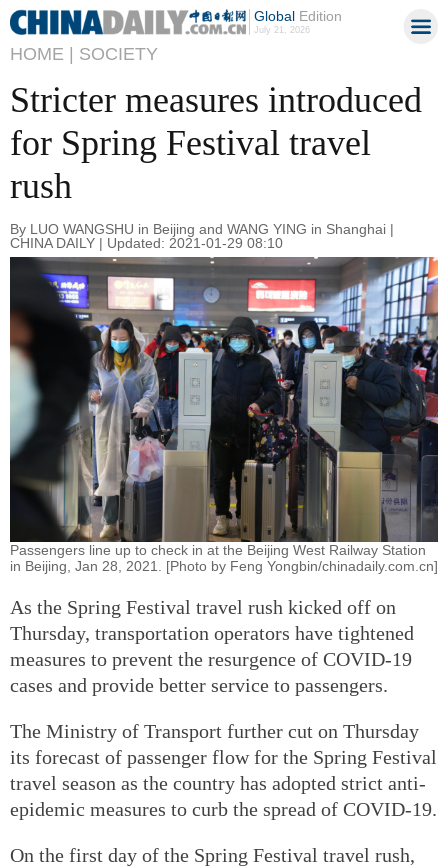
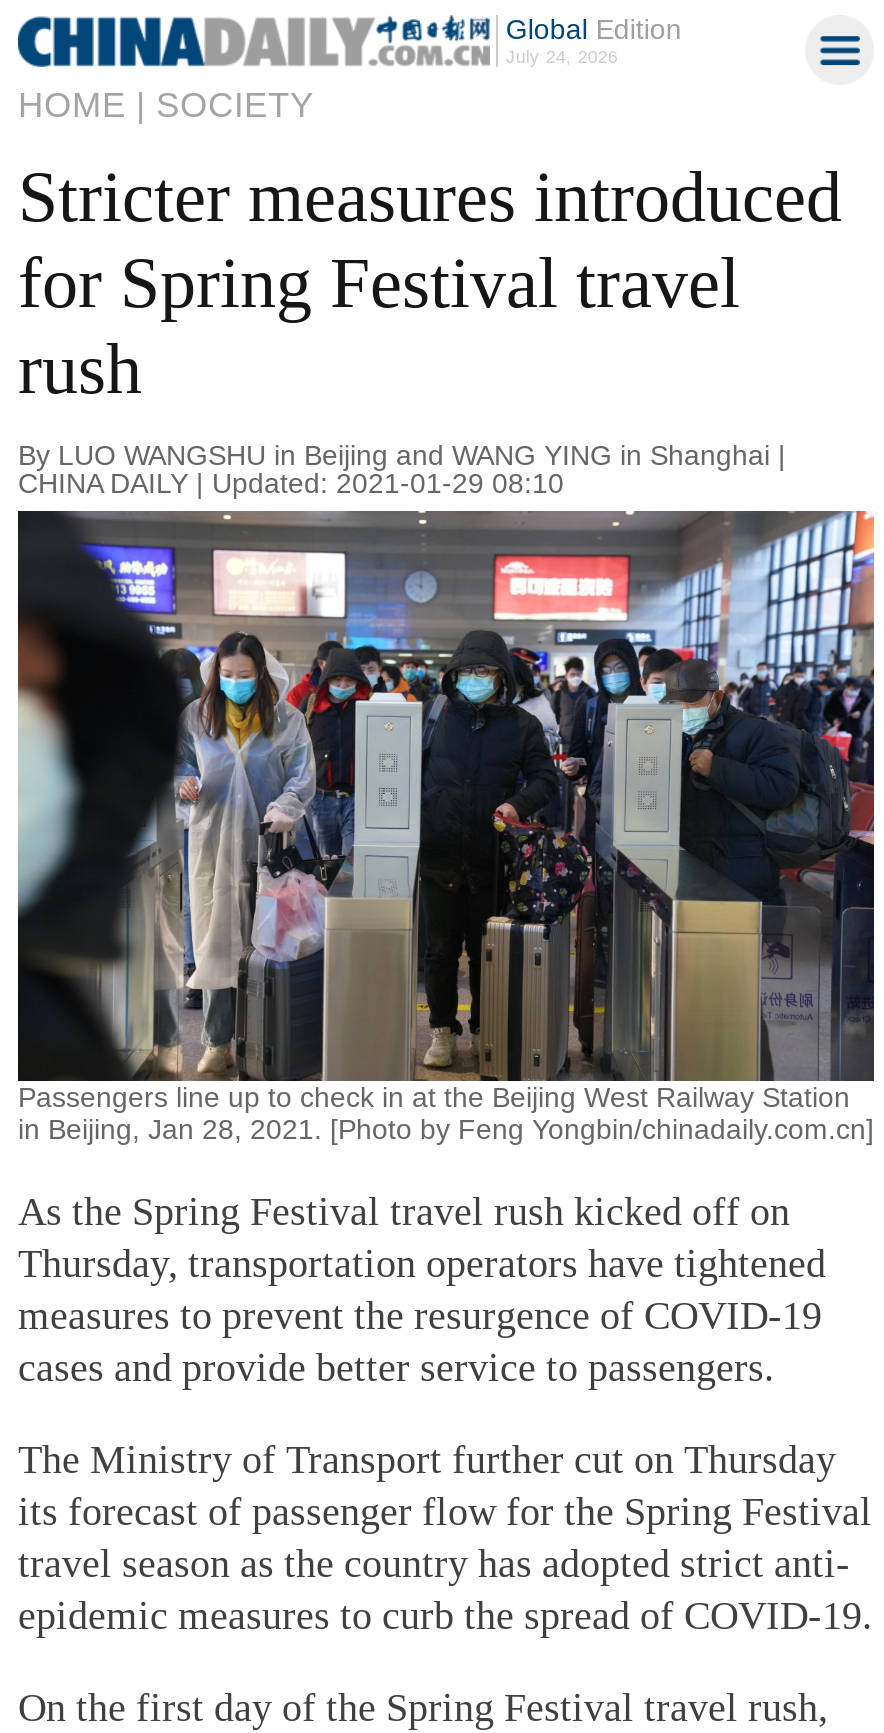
[254,25,310,35] July 21, 2026 -> [506,47,618,67] July 24, 2026

